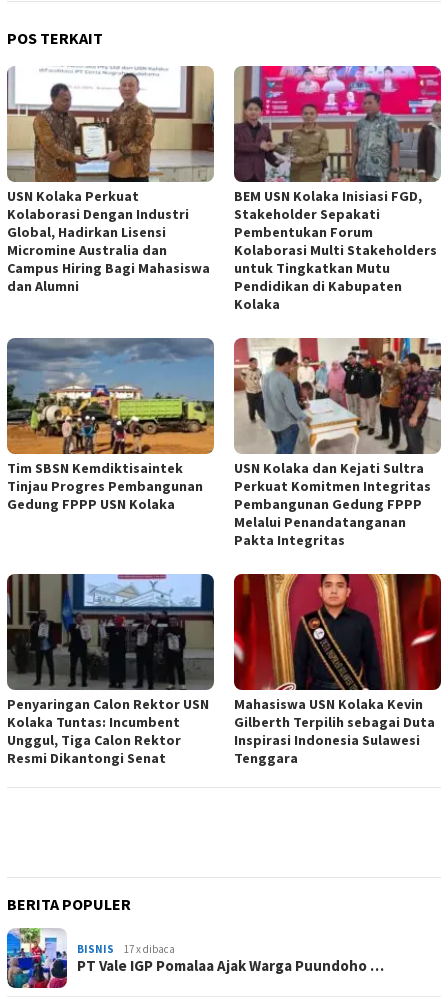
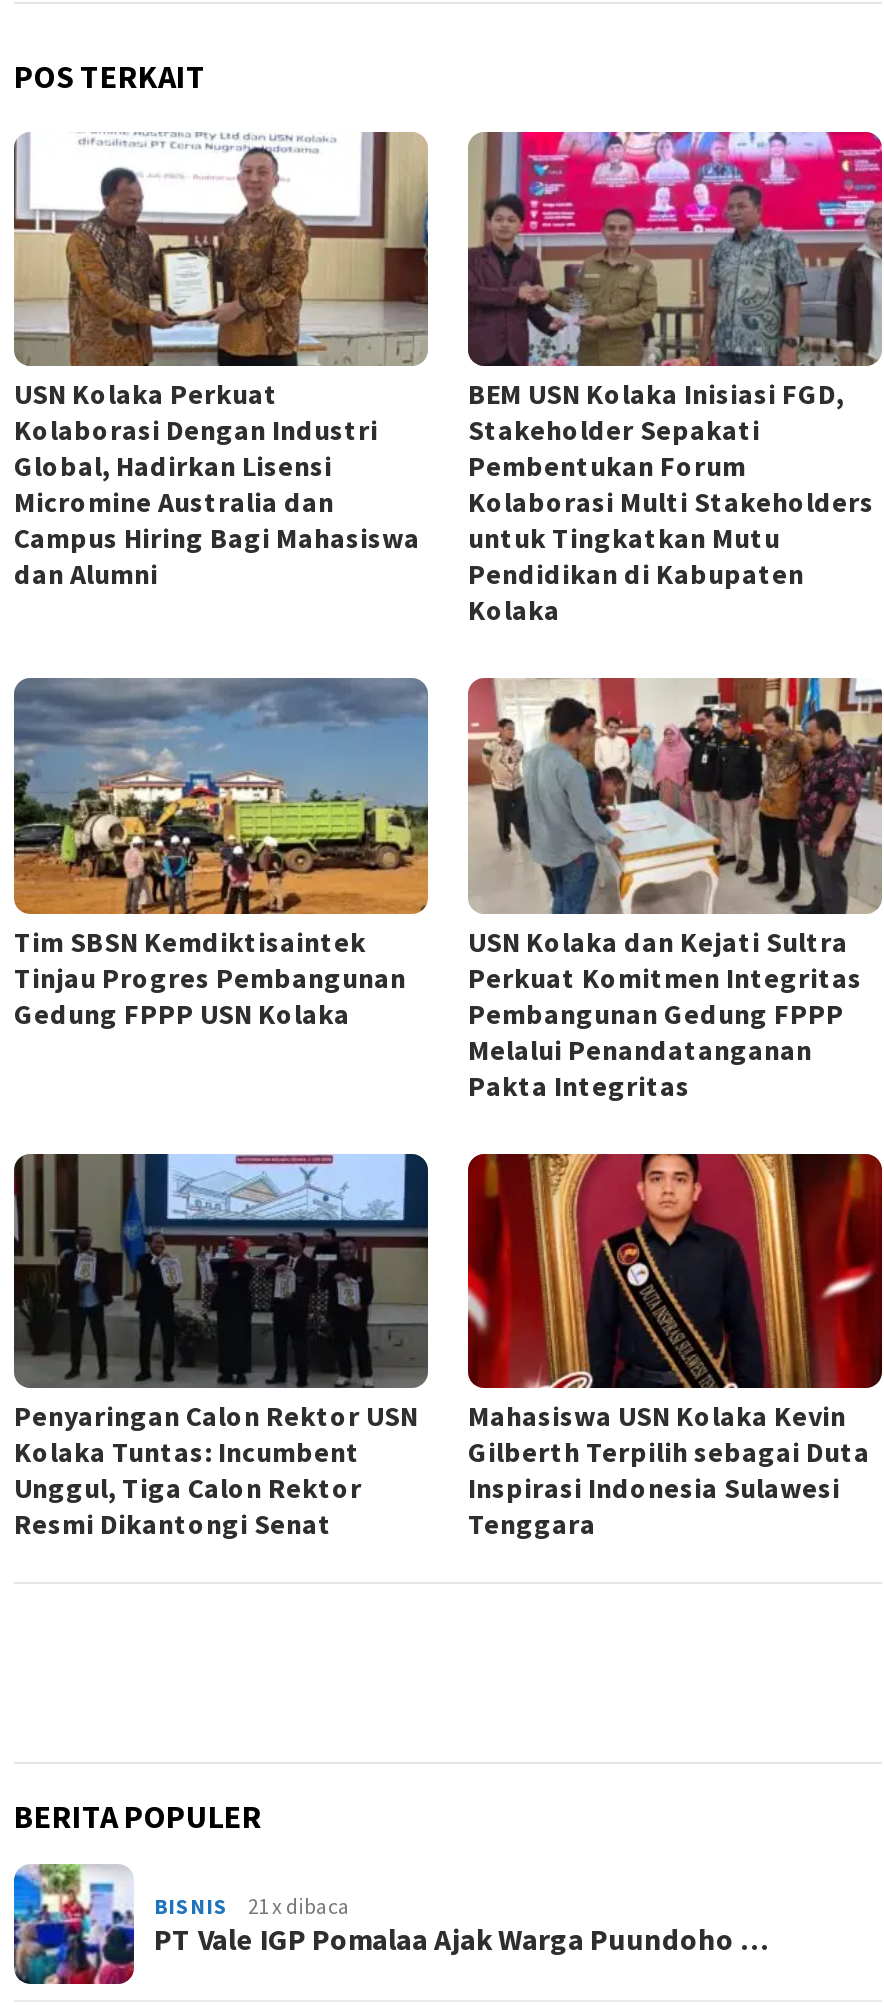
[77,942,175,956] BISNIS 17 x dibaca -> [154,1892,350,1920] BISNIS 21 x dibaca

